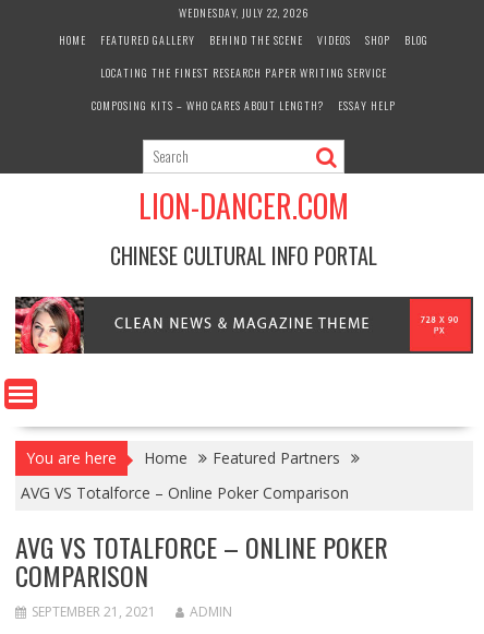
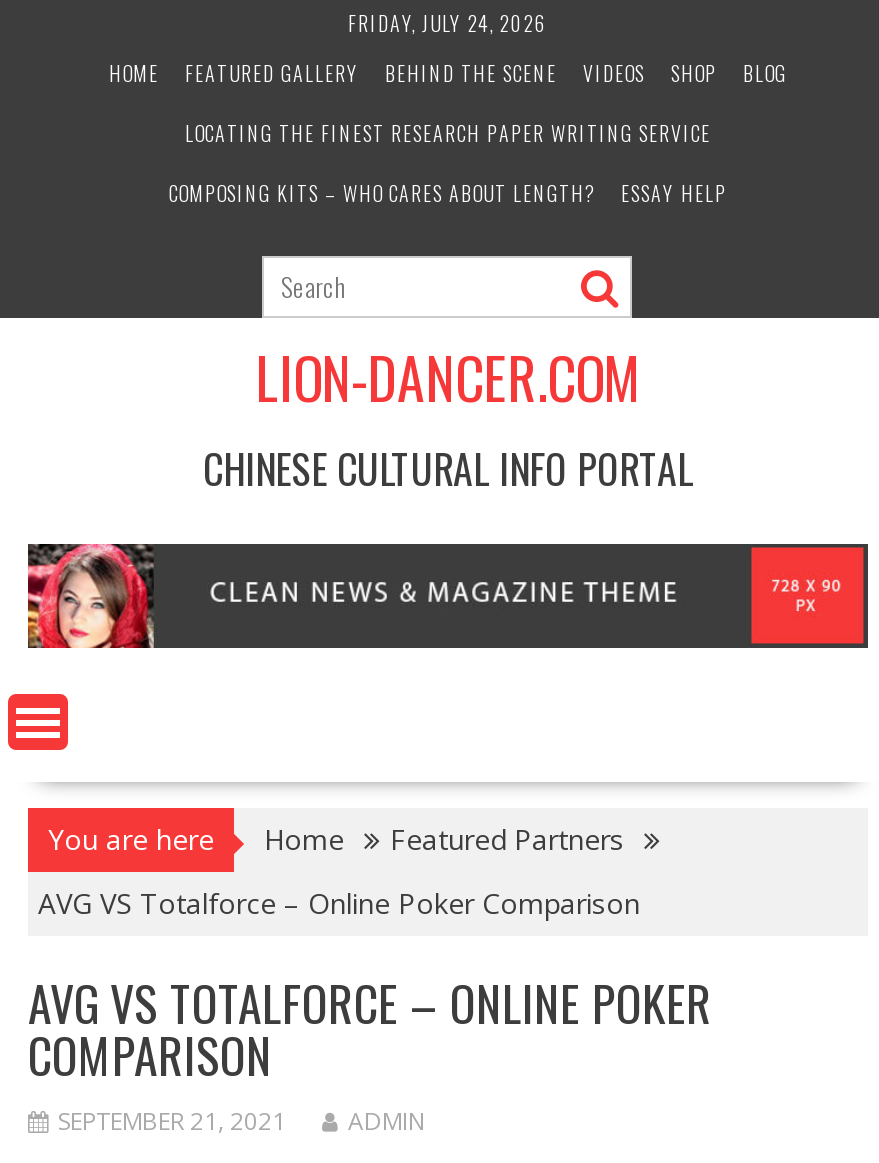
[179,4,310,21] WEDNESDAY, JULY 22, 2026 -> [348,8,548,38] FRIDAY, JULY 24, 2026

